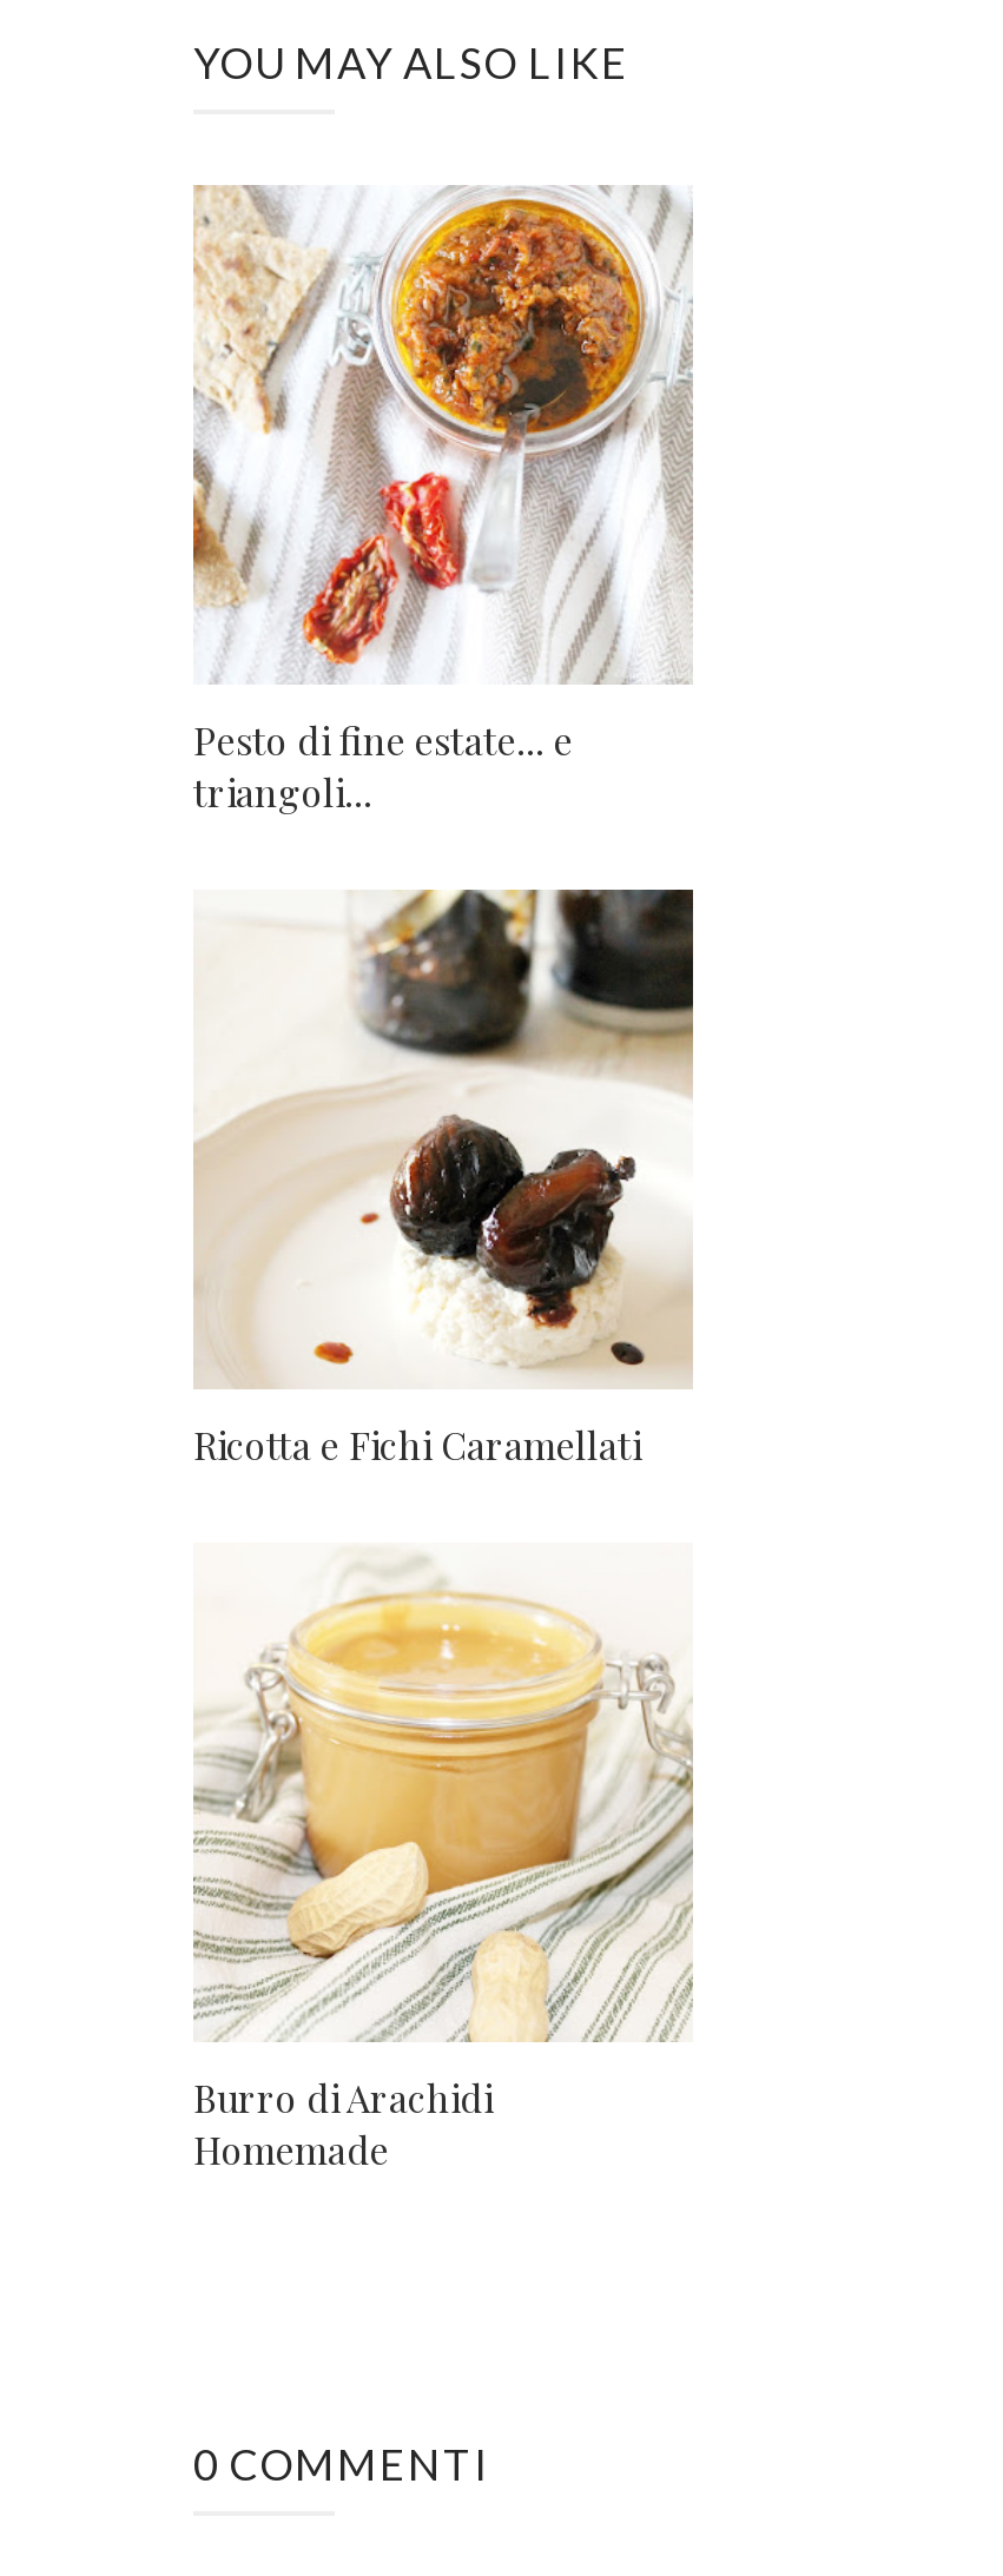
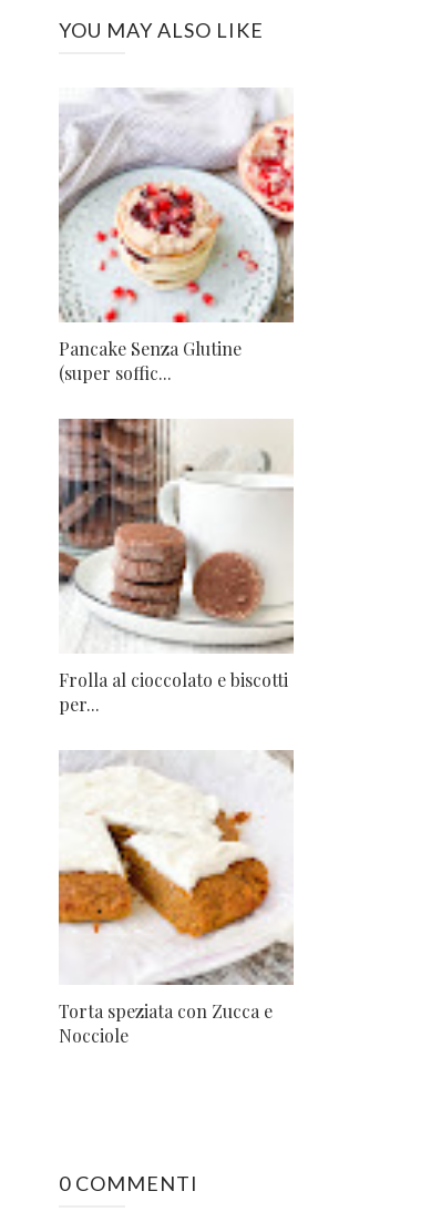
[193,185,693,817] [image] | Pesto di fine estate... e | triangoli... -> [59,89,295,385] [image] | Pancake Senza Glutine | (super soffic...
[193,887,695,1470] [image] | Ricotta e Fichi Caramellati -> [58,418,294,716] [image] | Frolla al cioccolato e biscotti | per...
[193,1590,695,2175] [image] | Burro di Arachidi | Homemade -> [58,750,295,1047] [image] | Torta speziata con Zucca e | Nocciole

